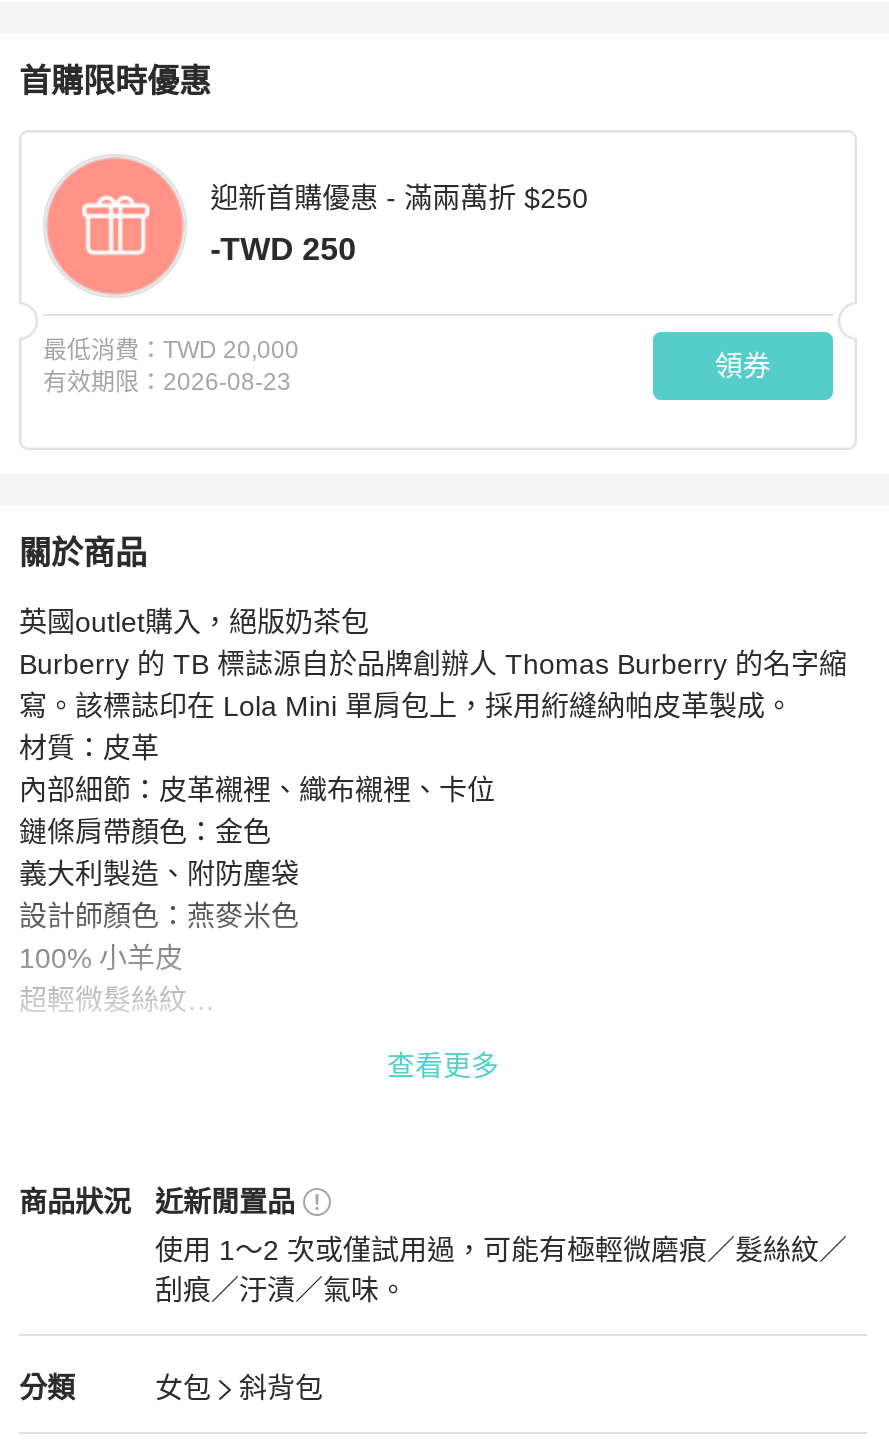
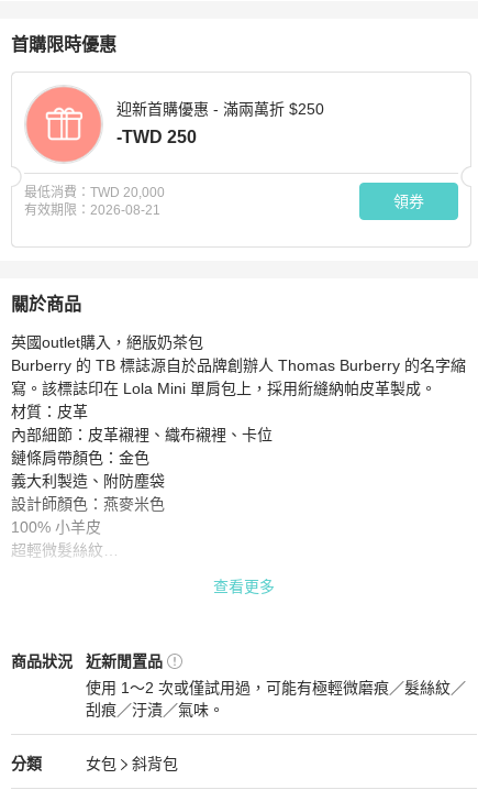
[43,367,291,395] 有效期限：2026-08-23 -> [24,202,160,218] 有效期限：2026-08-21

